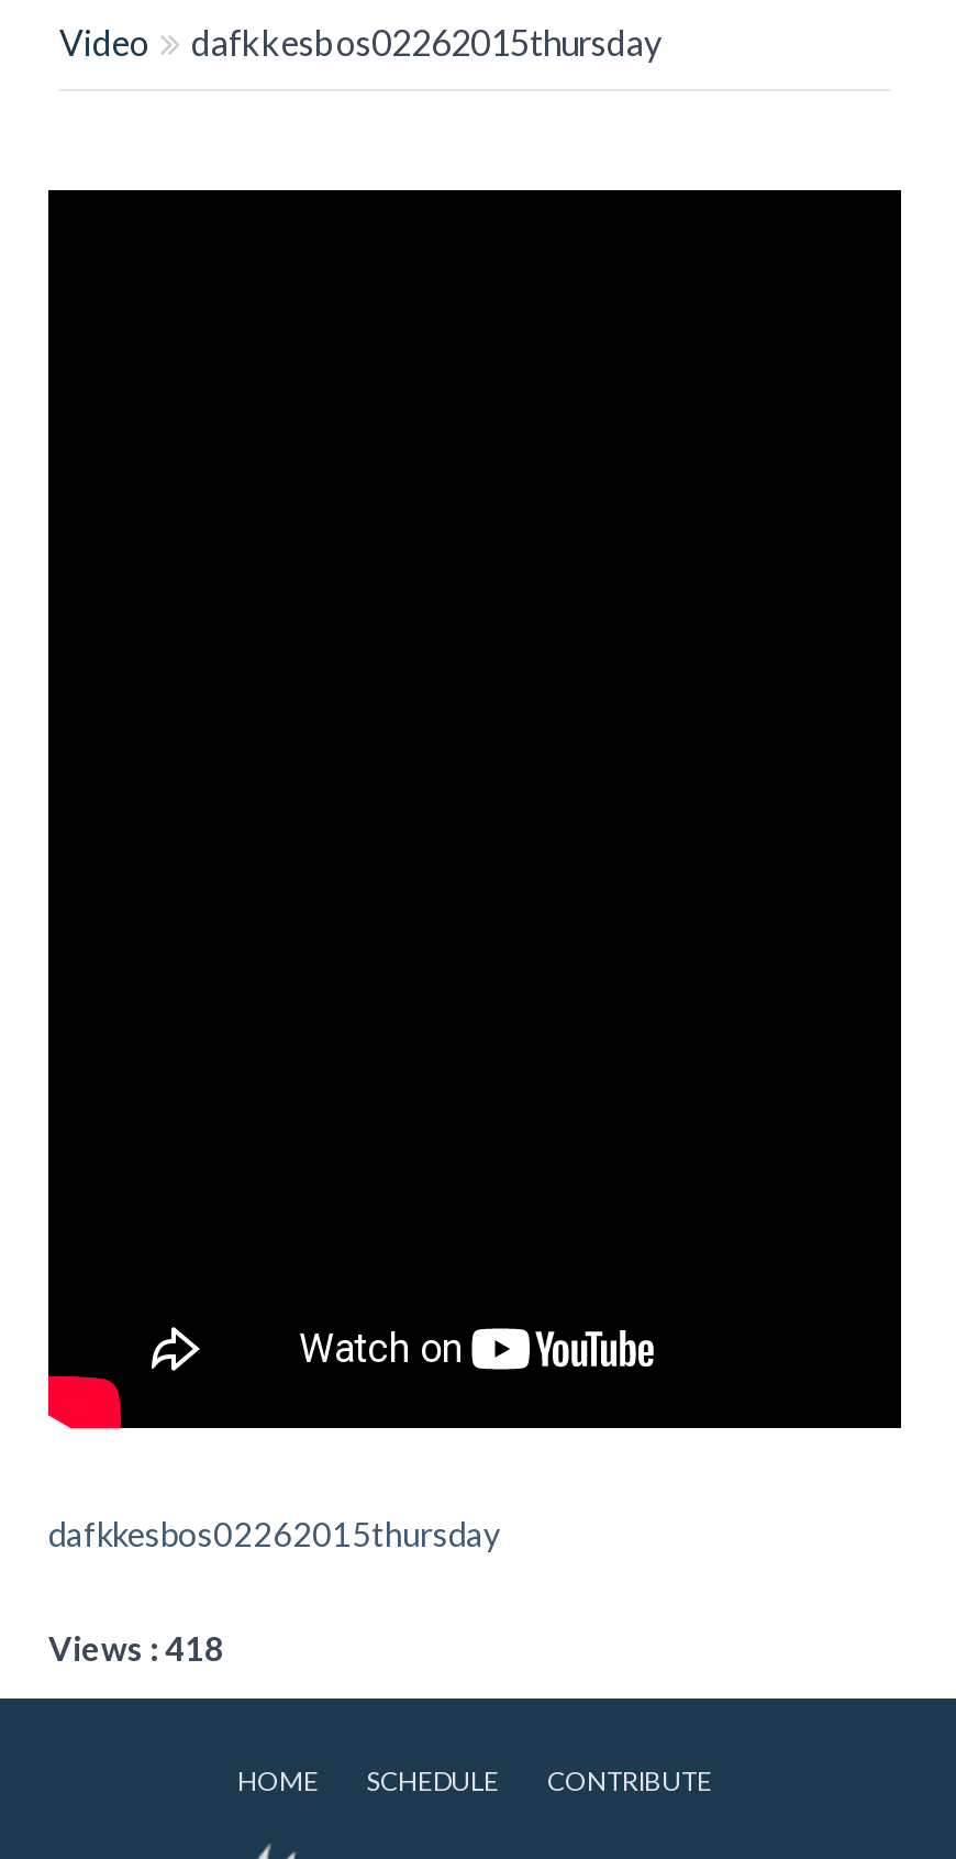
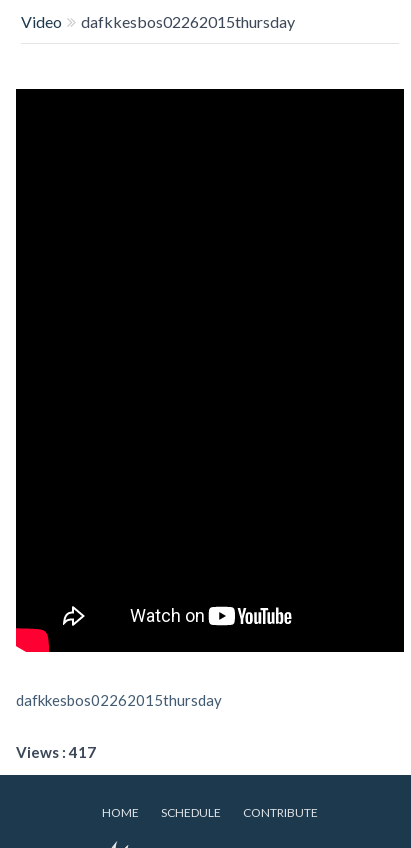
[48,1629,224,1669] Views : 418 -> [16,743,96,761] Views : 417

